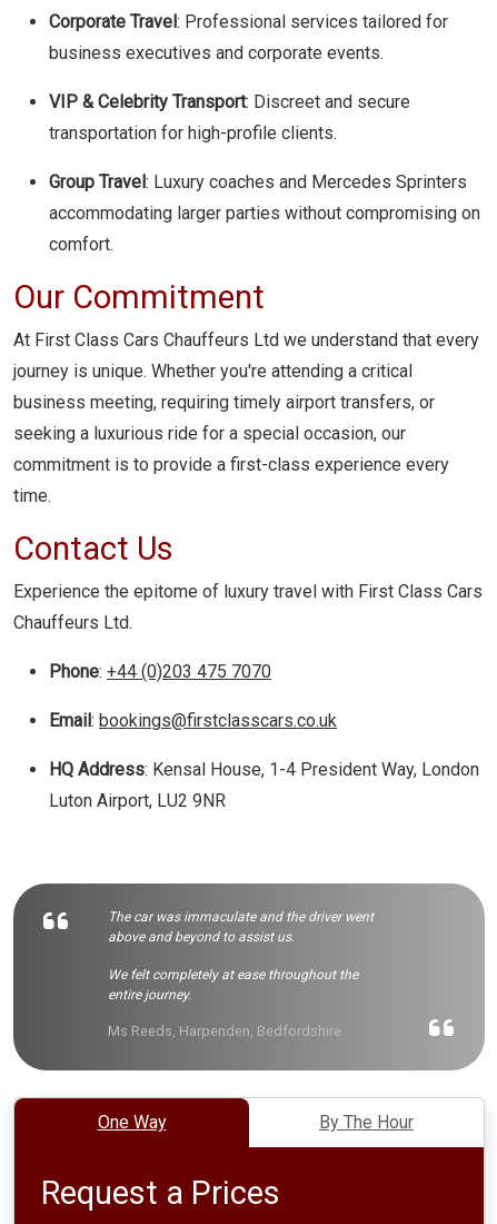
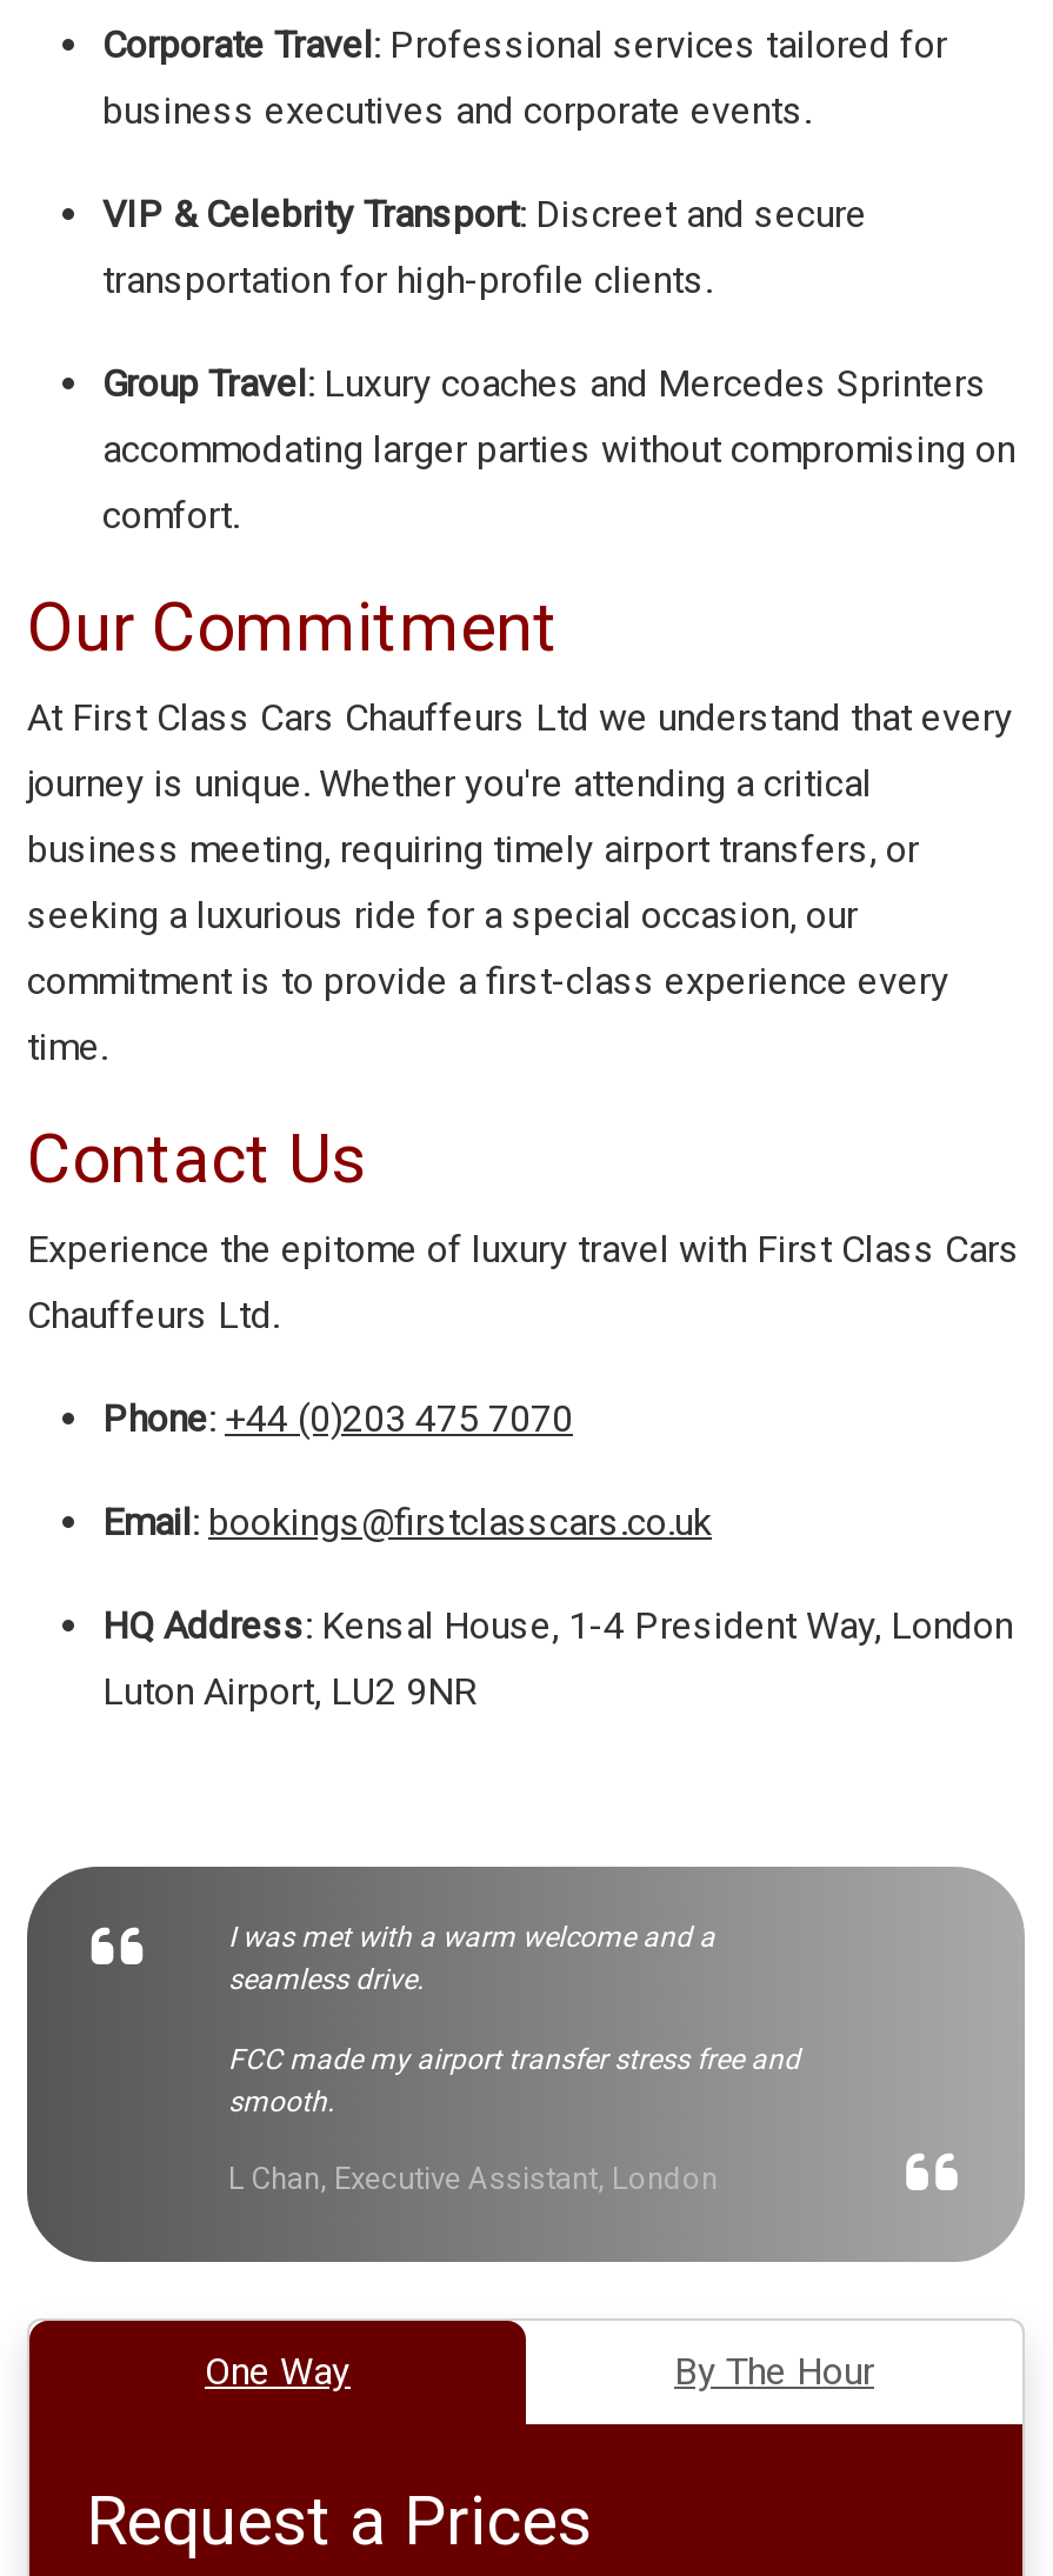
[108,909,374,944] The car was immaculate and the driver went | above and beyond to assist us. -> [228,1920,715,1995] I was met with a warm welcome and a | seamless drive.
[108,966,359,1002] We felt completely at ease throughout the | entire journey. -> [228,2042,800,2117] FCC made my airport transfer stress free and | smooth.
[108,1022,342,1039] Ms Reeds, Harpenden, Bedfordshire -> [228,2160,718,2195] L Chan, Executive Assistant, London

